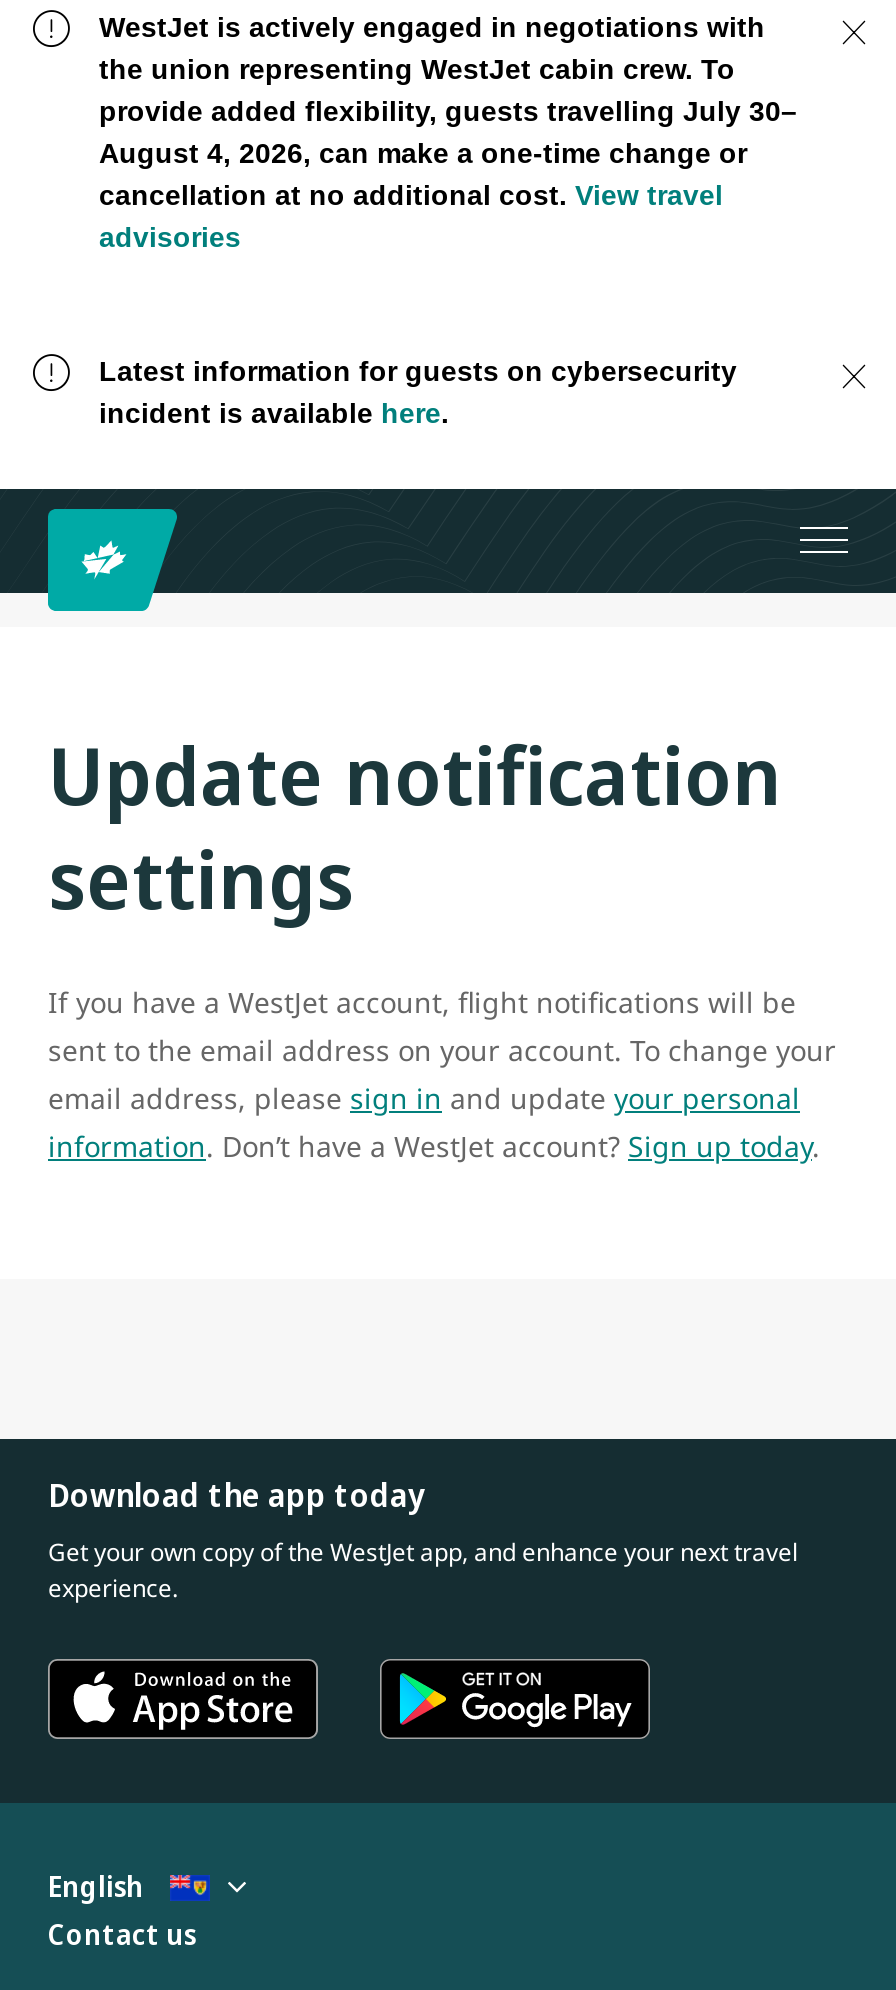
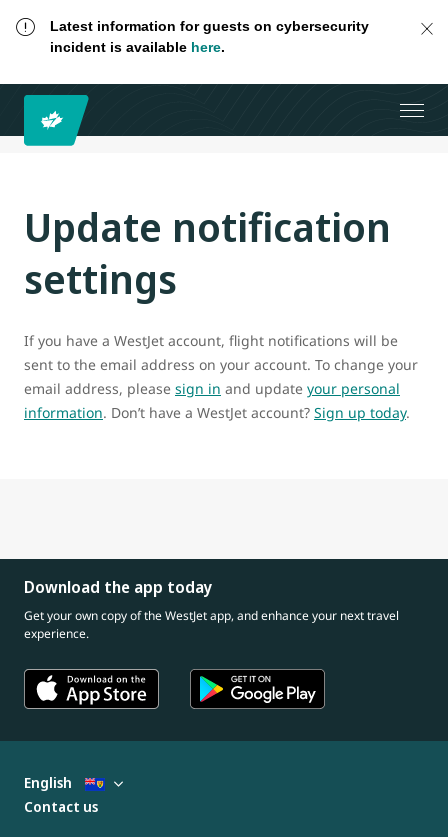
[99,11,797,253] WestJet is actively engaged in negotiations with | the union representing WestJet cabin crew. To | provide added flexibility, guests travelling July 30– | August 4, 2026, can make a one-time change or | cancellation at no additional cost. View travel | advisories -> none

